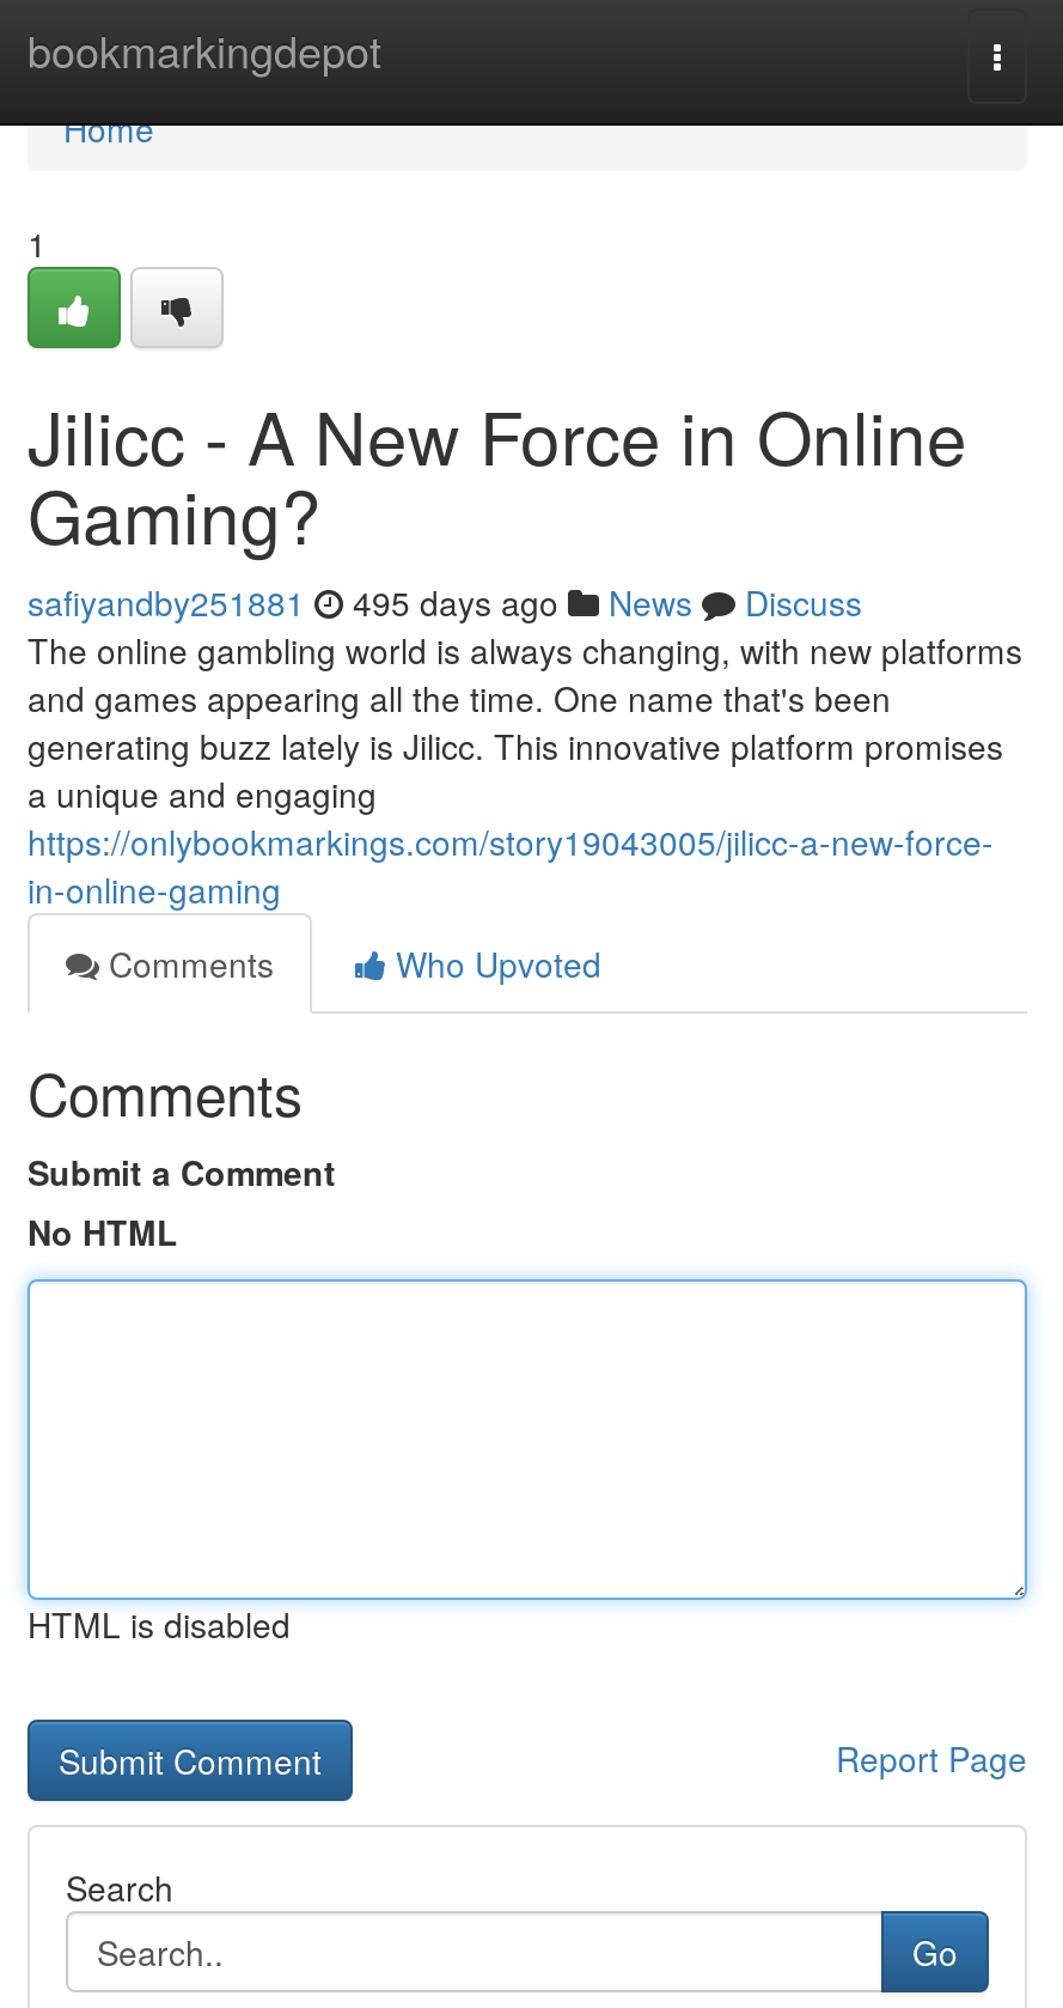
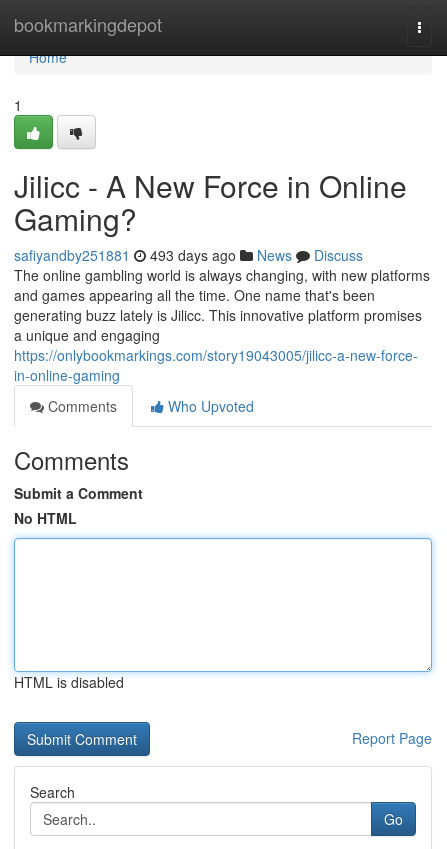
[28,578,862,626] safiyandby251881 495 days ago News Discuss -> [14,245,363,265] safiyandby251881 493 days ago News Discuss

